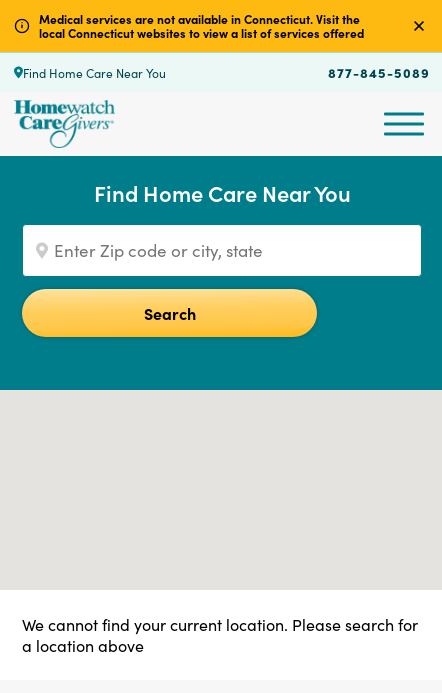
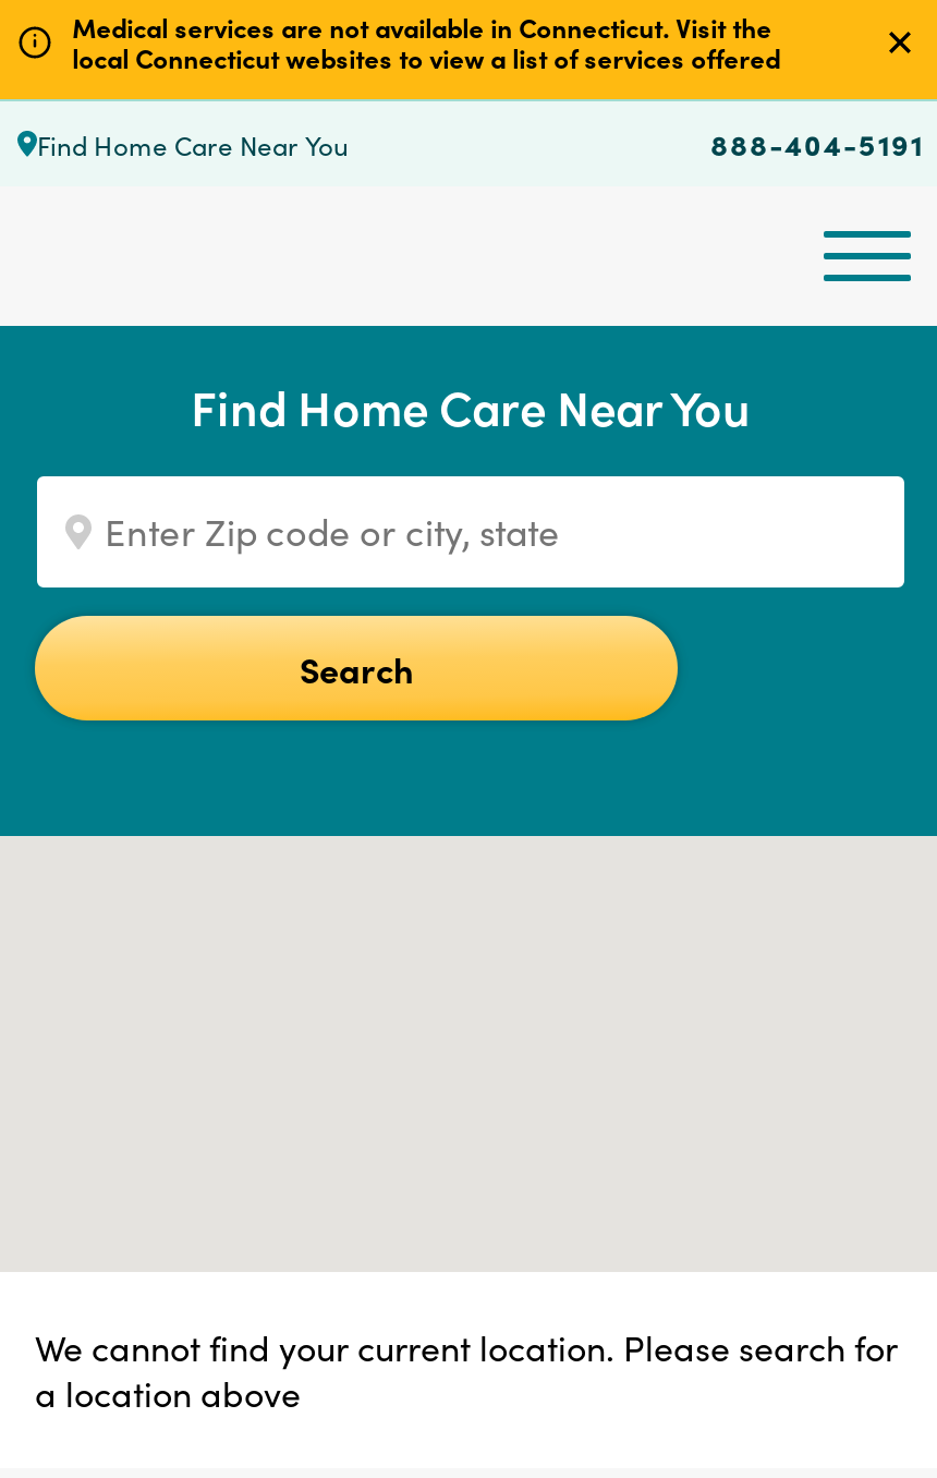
[328,63,430,81] 877-845-5089 -> [711,123,924,162] 888-404-5191
[14,99,115,149] [image] -> none

